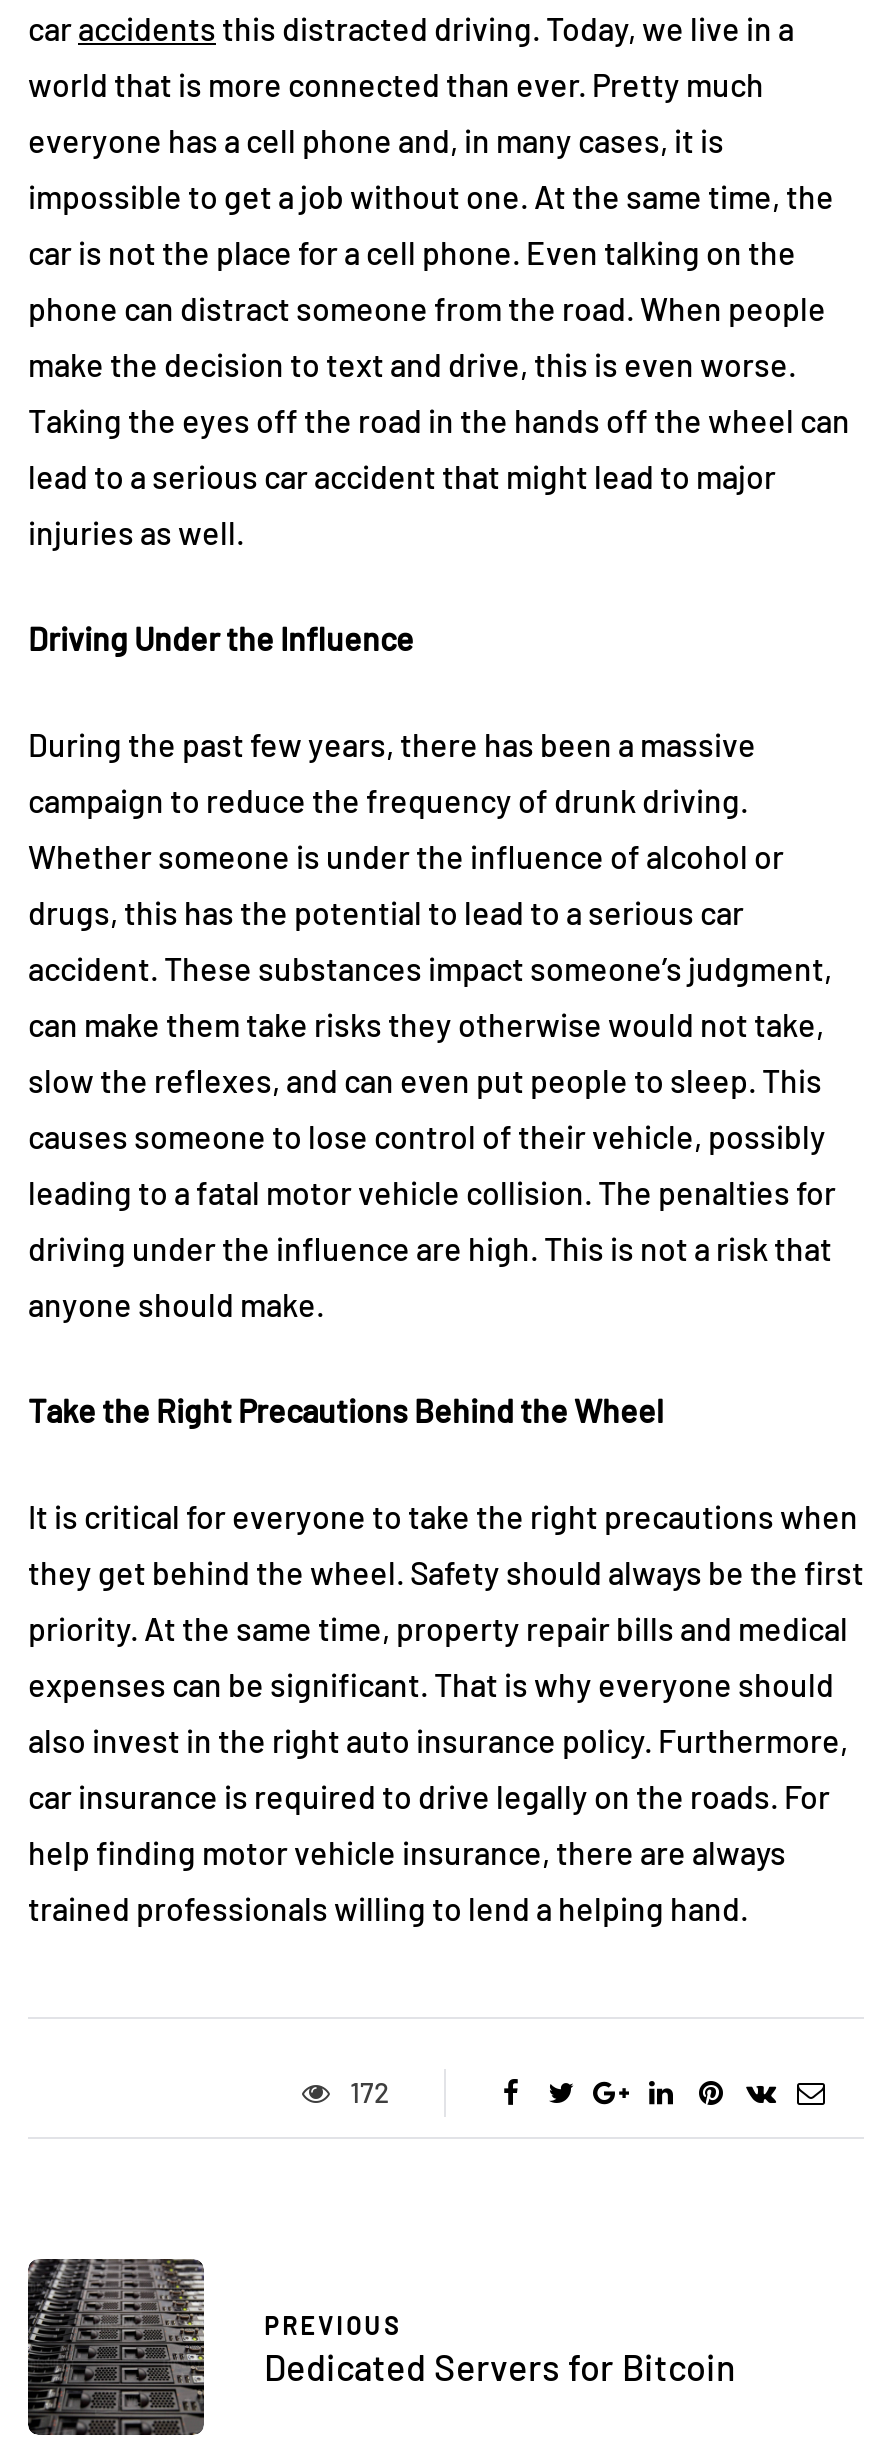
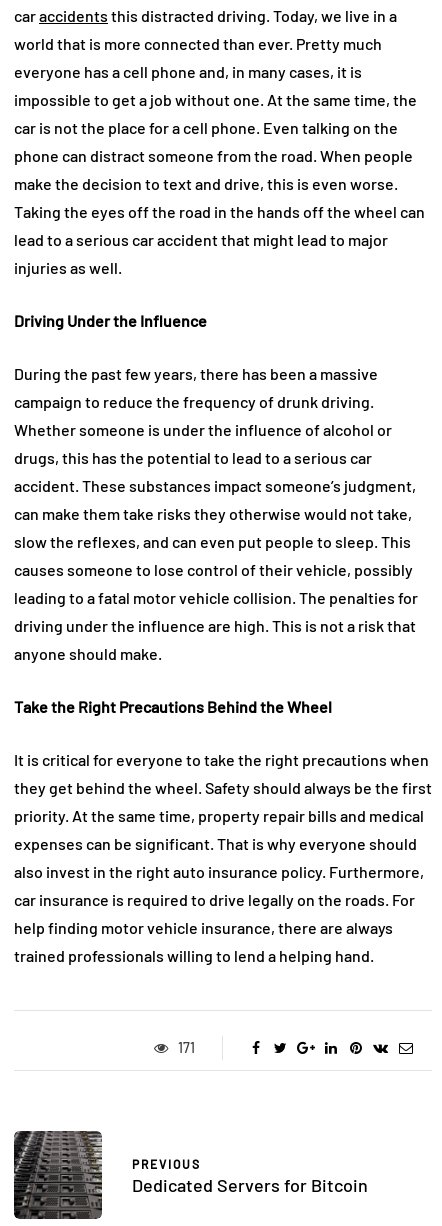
[350,2075,390,2109] 172 -> [178,1039,195,1056] 171

